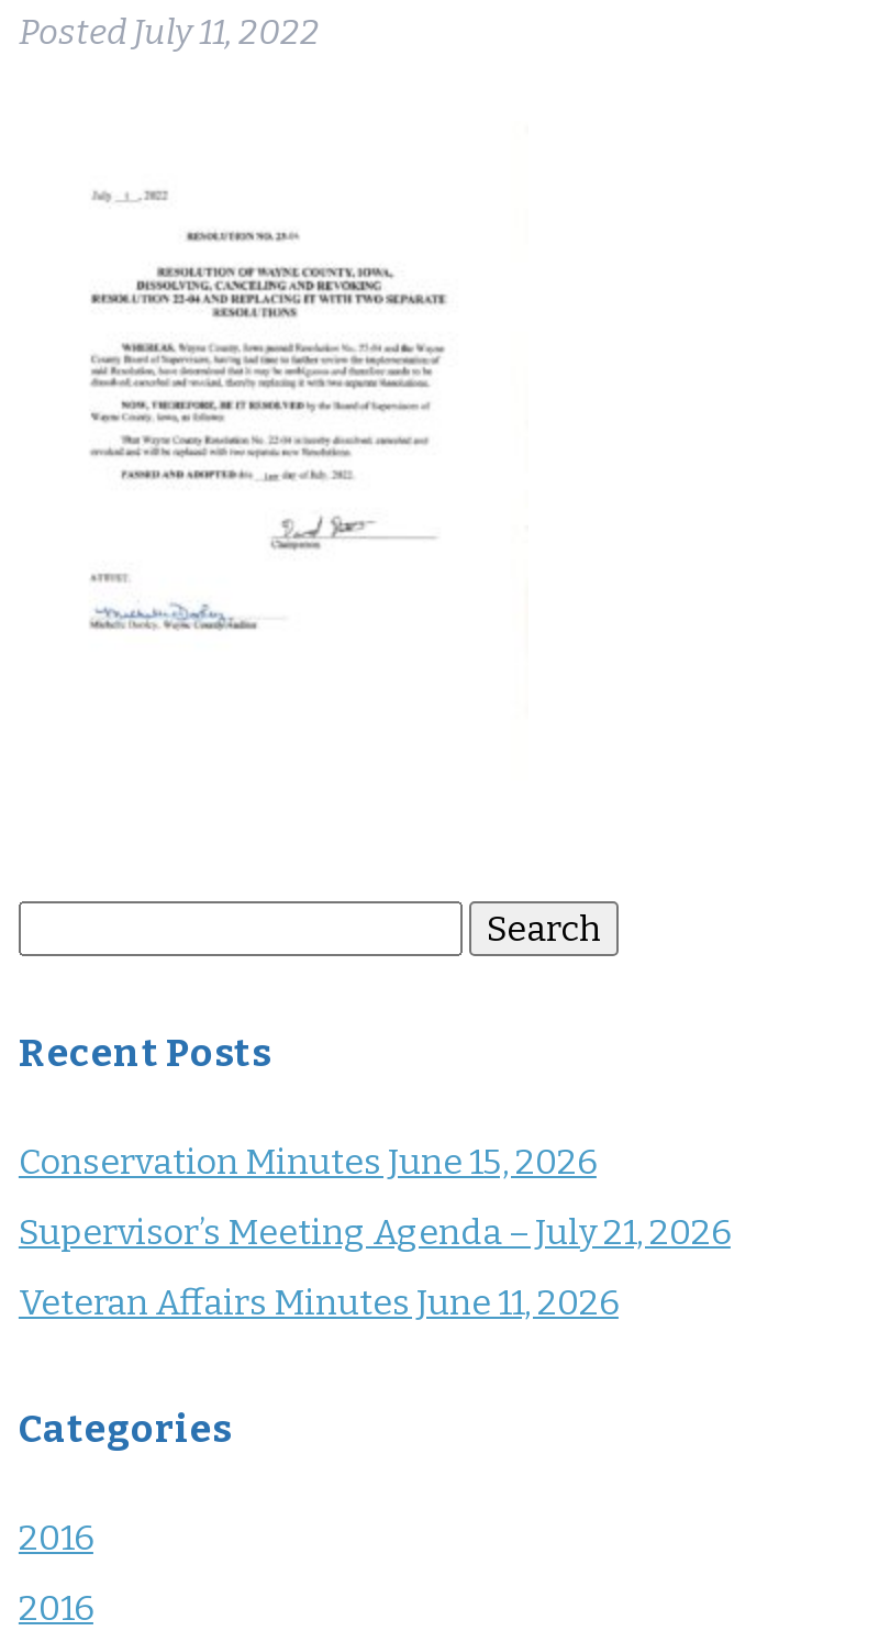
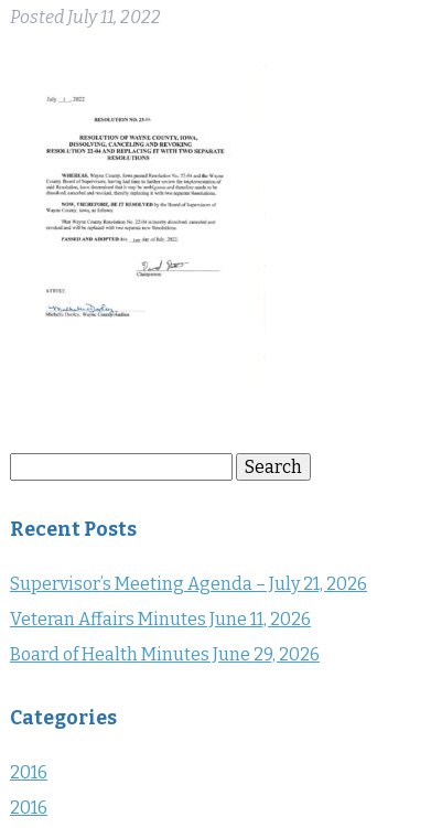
[19,1142,597,1183] Conservation Minutes June 15, 2026 -> none
moved [19,1212,731,1324] -> [10,574,367,630]: Supervisor’s Meeting Agenda – July 21, 2026 | Veteran Affairs Minutes June 11, 2026
none -> [10,644,320,665] Board of Health Minutes June 29, 2026

